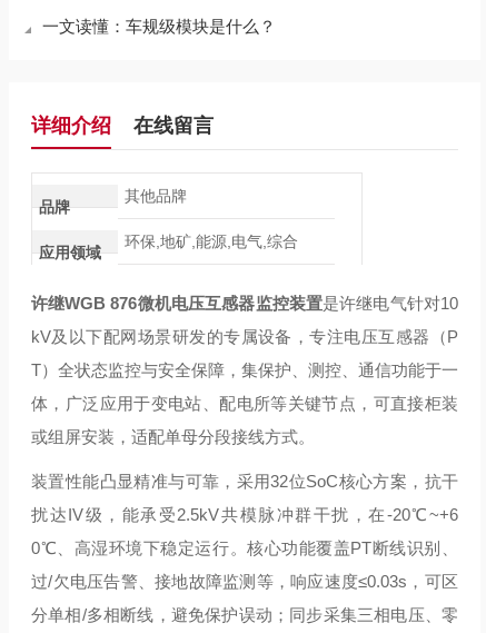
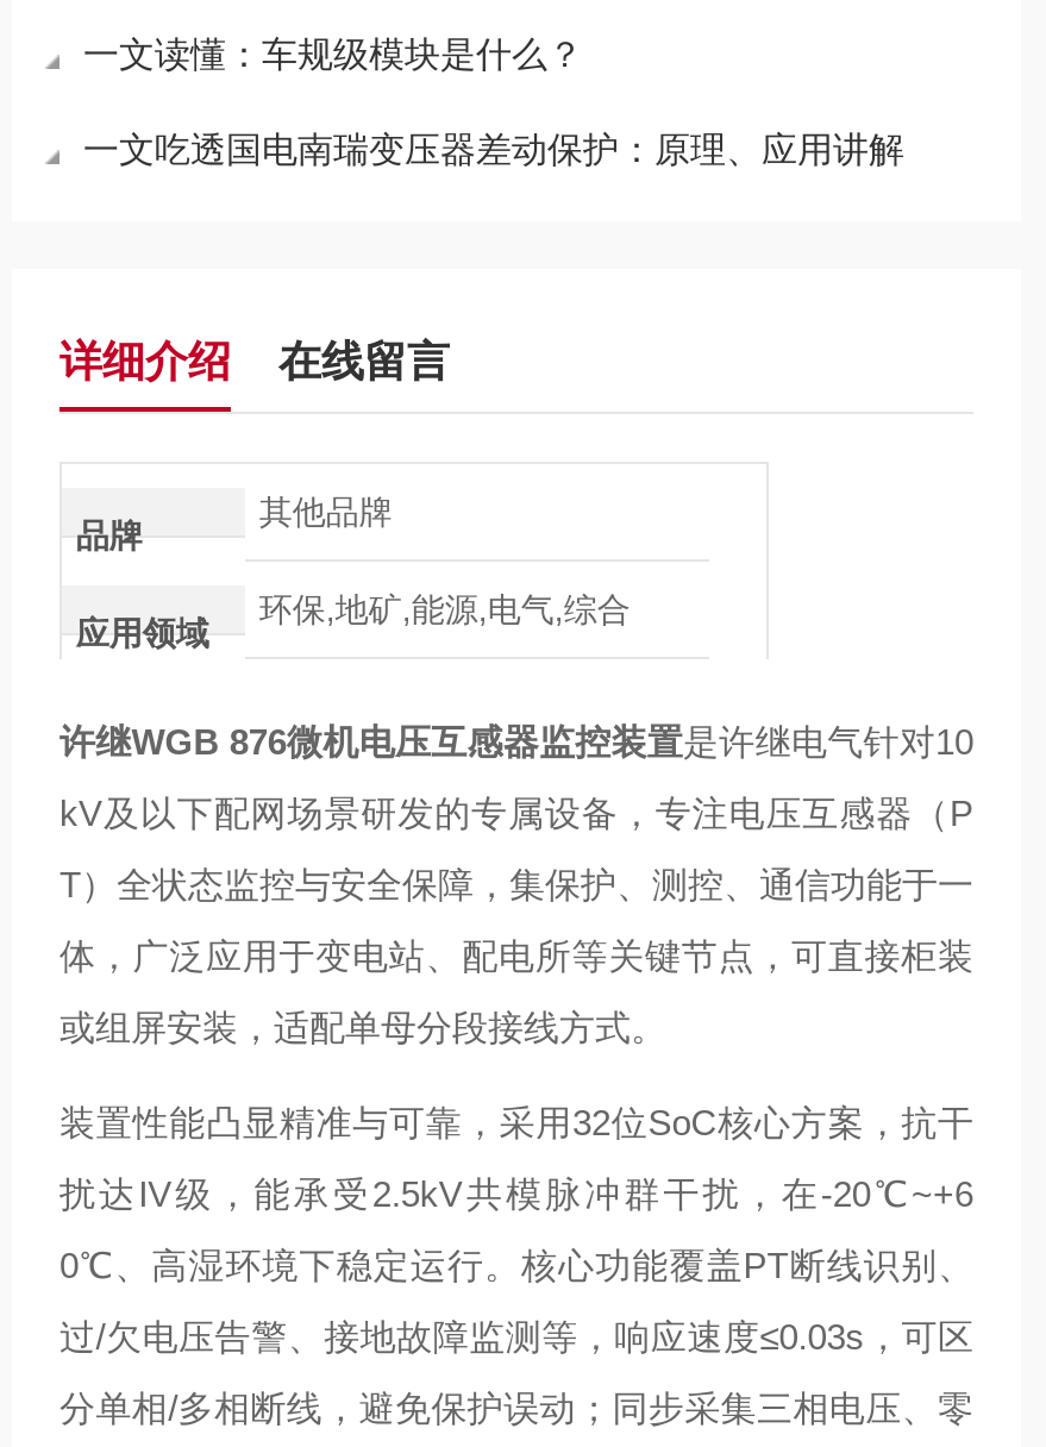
none -> [83,129,904,169] 一文吃透国电南瑞变压器差动保护：原理、应用讲解

